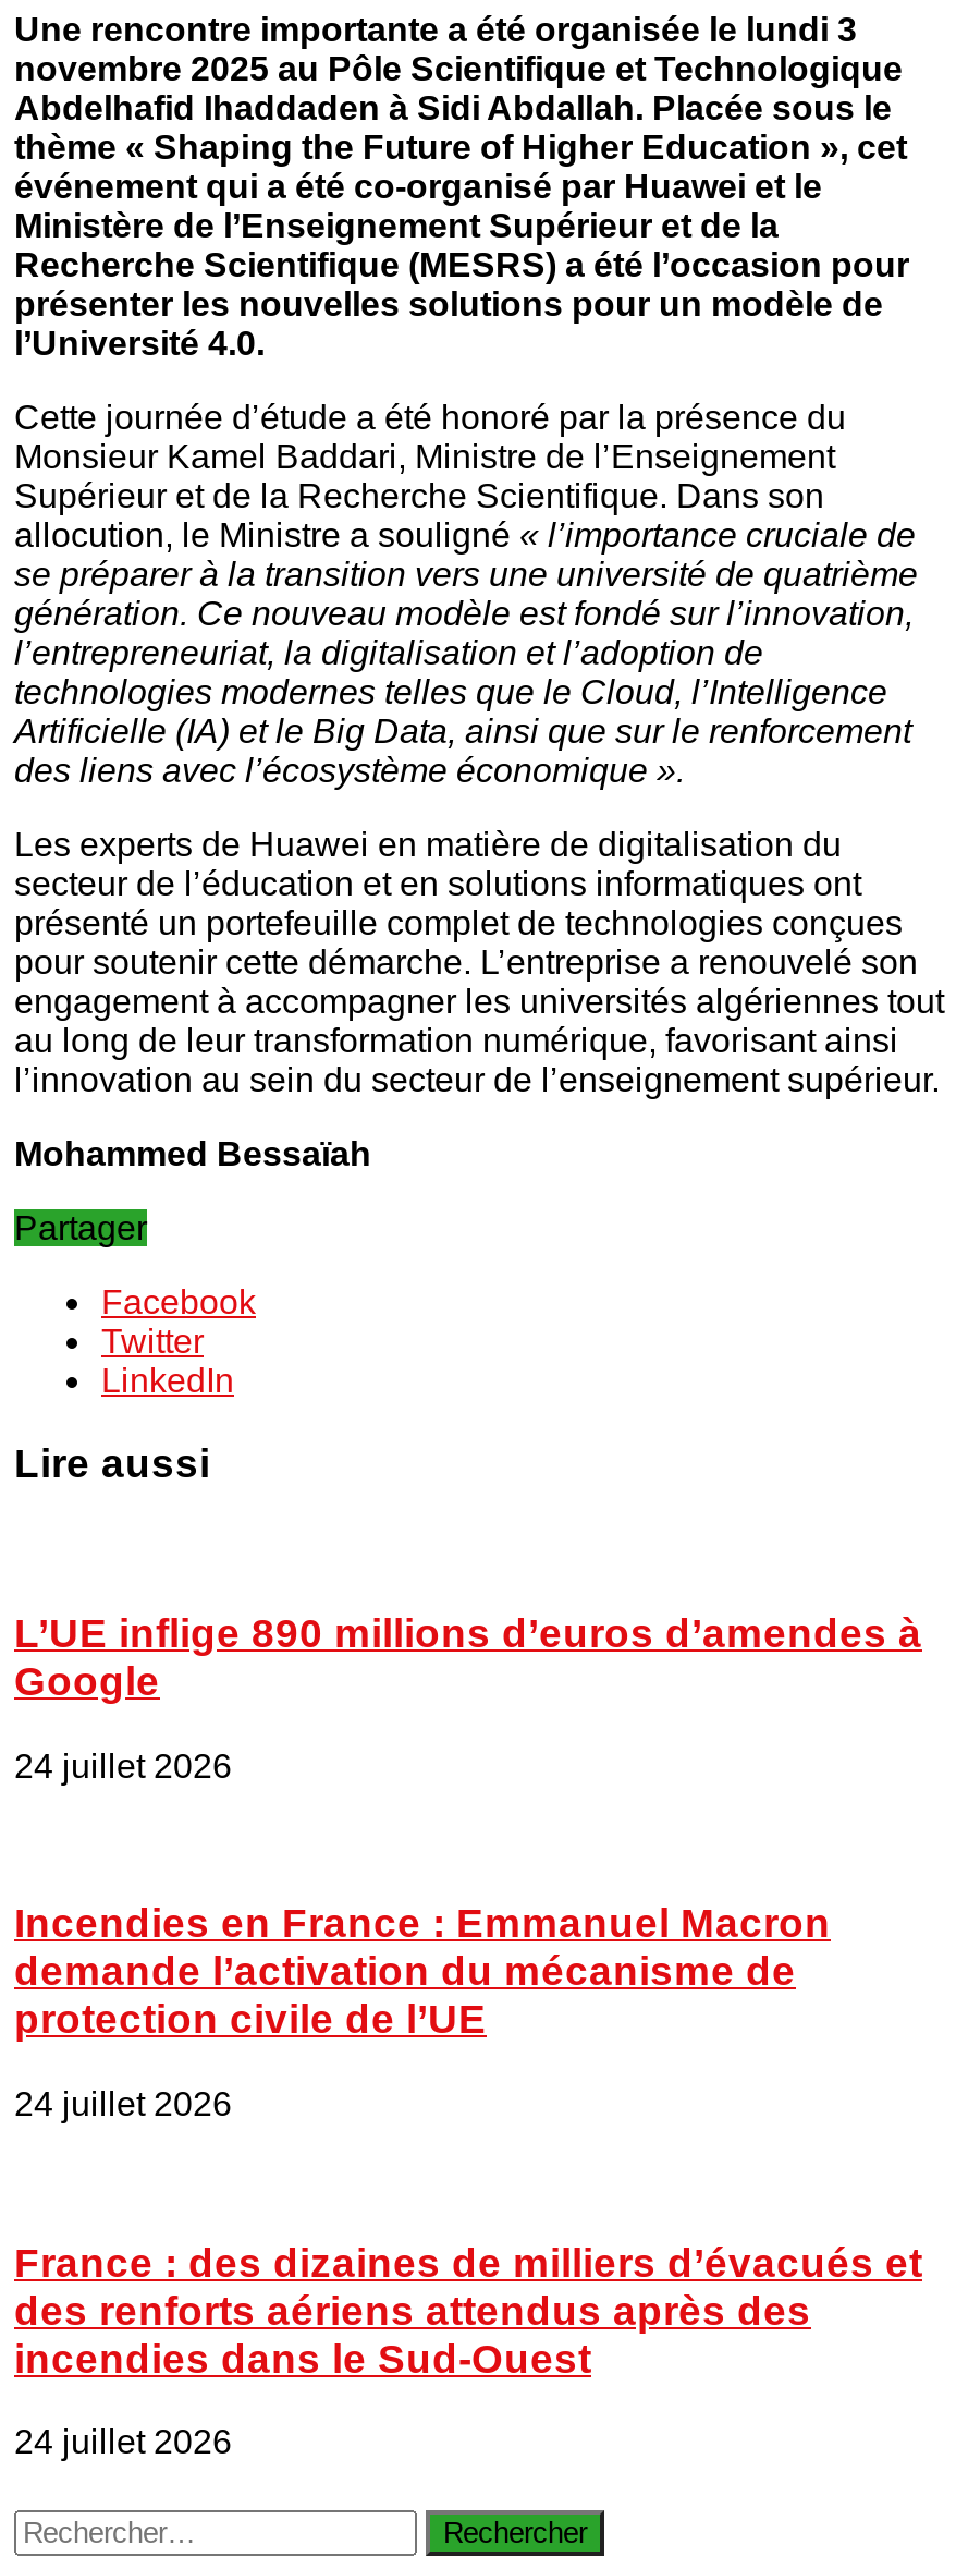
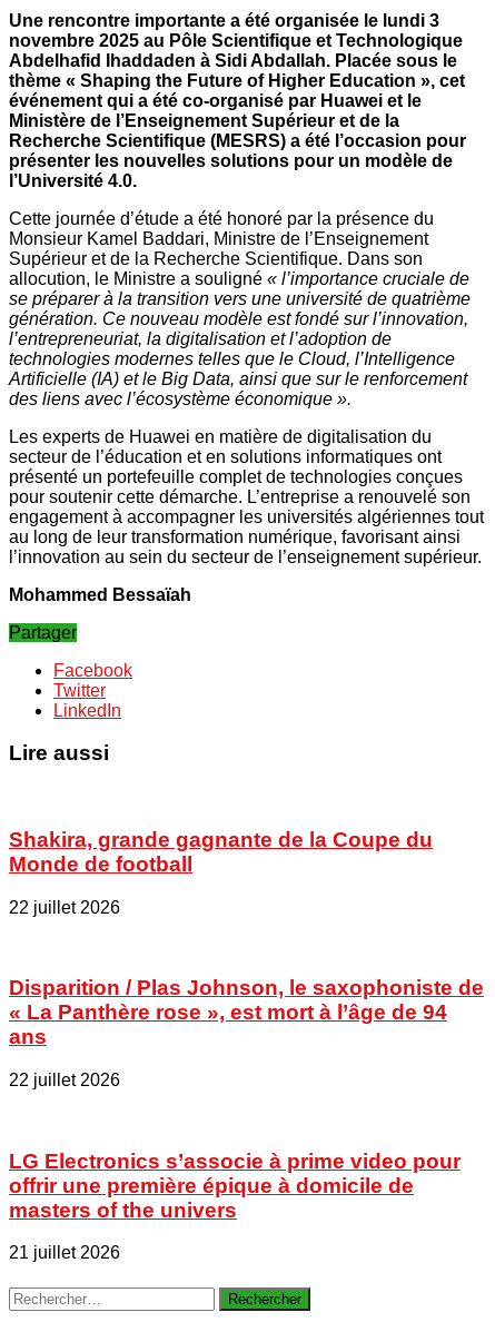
[14,1610,922,1704] L’UE inflige 890 millions d’euros d’amendes à | Google -> [9,828,433,876] Shakira, grande gagnante de la Coupe du | Monde de football
[14,1746,232,1783] 24 juillet 2026 -> [9,897,120,916] 22 juillet 2026
[14,1900,831,2042] Incendies en France : Emmanuel Macron | demande l’activation du mécanisme de | protection civile de l’UE -> [9,976,484,1048] Disparition / Plas Johnson, le saxophoniste de | « La Panthère rose », est mort à l’âge de 94 | ans
[14,2085,232,2122] 24 juillet 2026 -> [9,1070,120,1089] 22 juillet 2026
[14,2239,922,2381] France : des dizaines de milliers d’évacués et | des renforts aériens attendus après des | incendies dans le Sud-Ouest -> [9,1149,461,1222] LG Electronics s’associe à prime video pour | offrir une première épique à domicile de | masters of the univers
[14,2424,232,2461] 24 juillet 2026 -> [9,1243,120,1262] 21 juillet 2026

